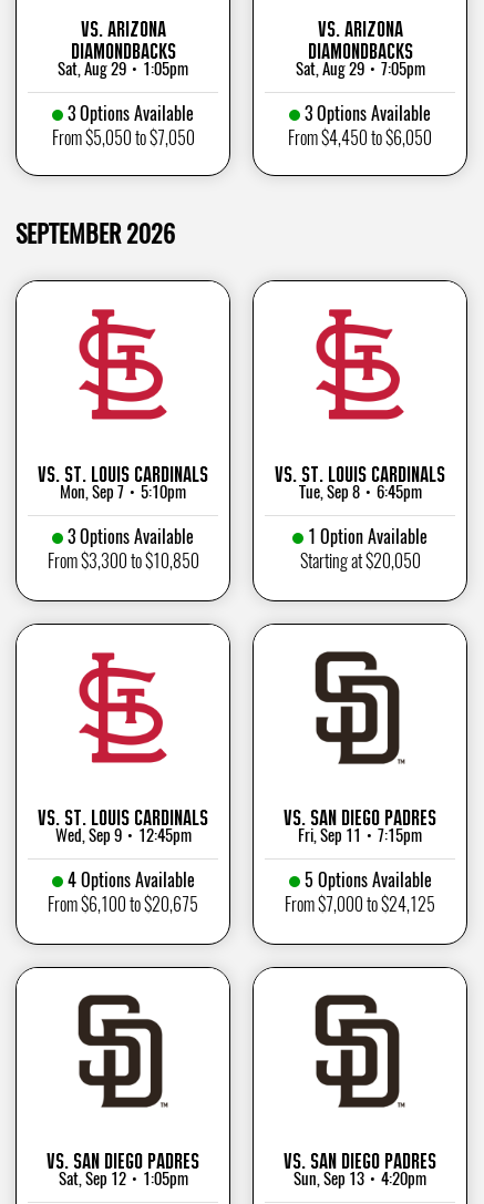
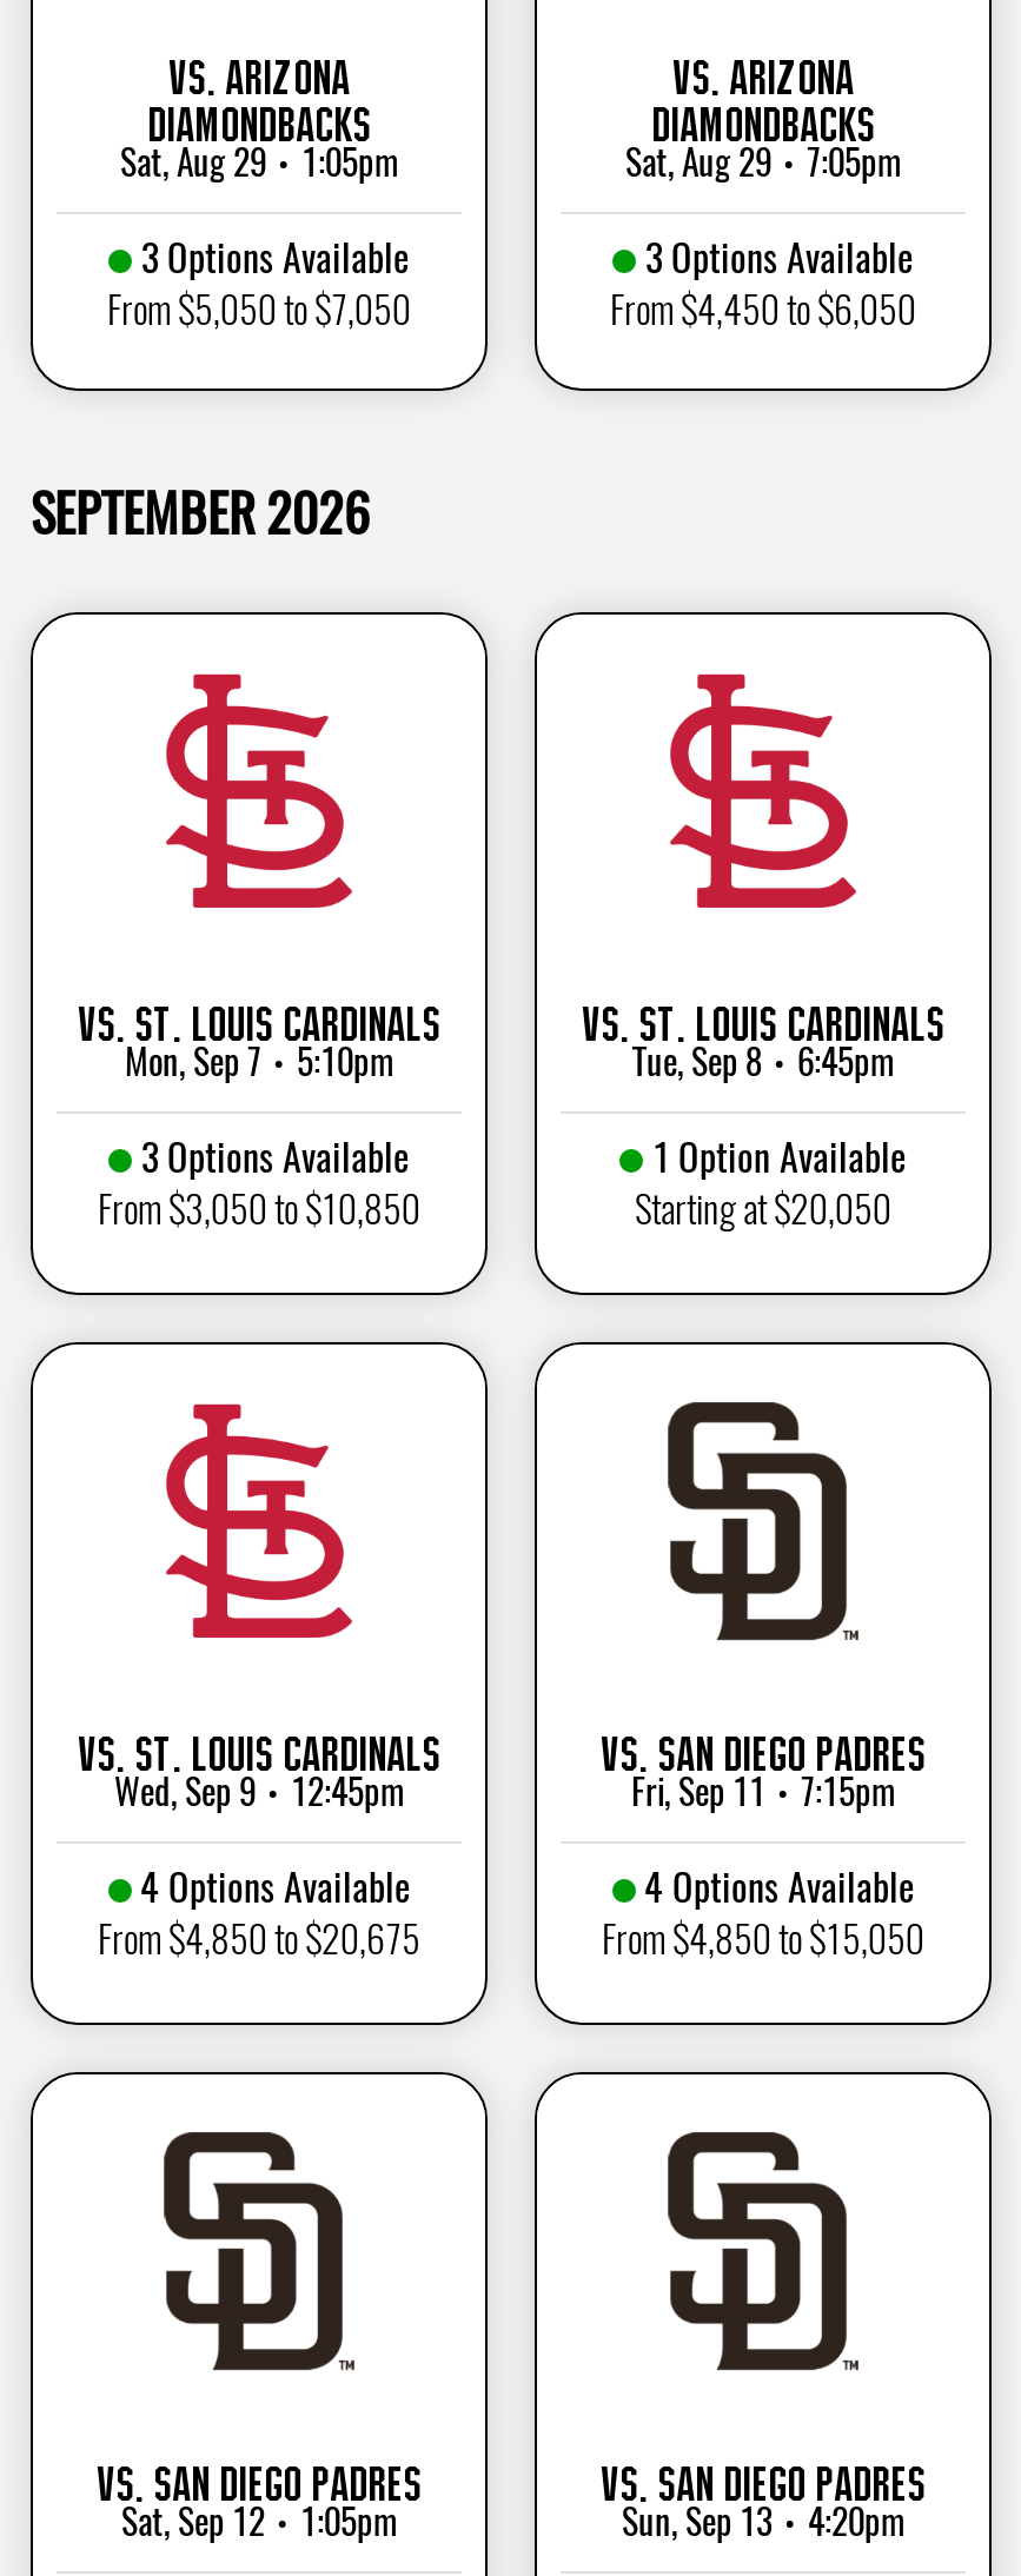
[47,549,199,573] From $3,300 to $10,850 -> [98,1184,420,1234] From $3,050 to $10,850
[304,868,431,892] 5 Options Available -> [644,1863,915,1912] 4 Options Available
[48,893,198,916] From $6,100 to $20,675 -> [98,1914,420,1964] From $4,850 to $20,675
[285,893,435,916] From $7,000 to $24,125 -> [602,1914,924,1964] From $4,850 to $15,050

